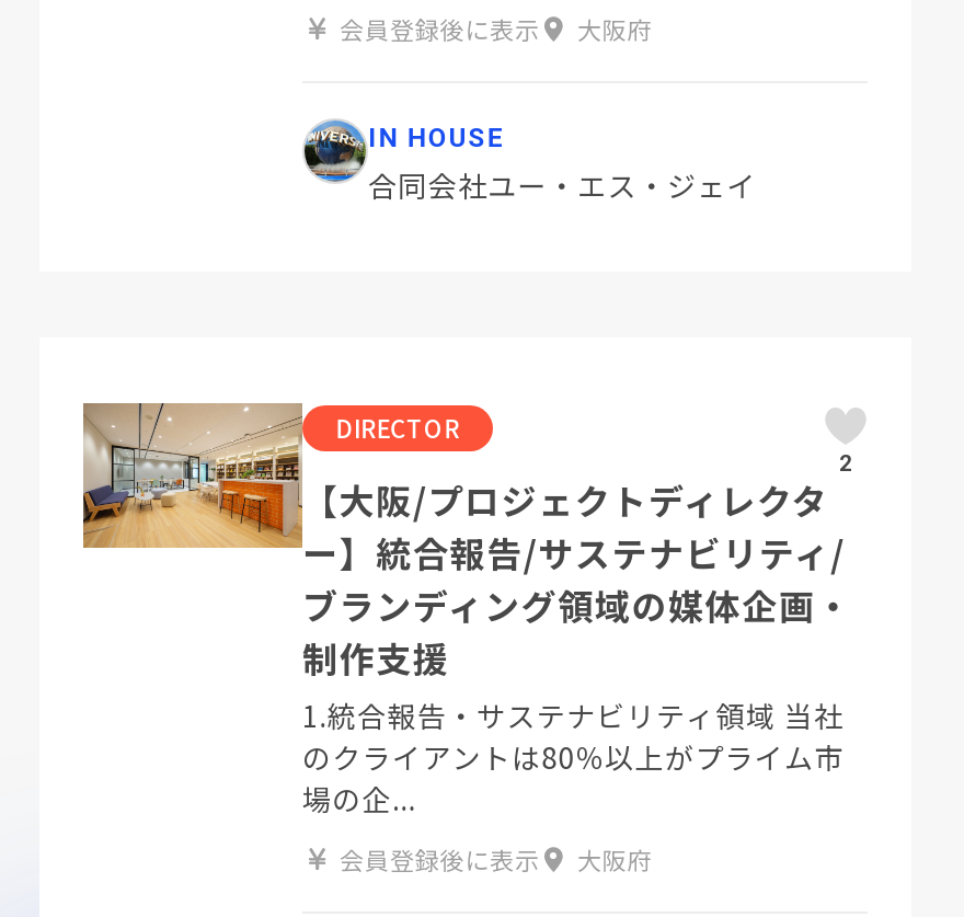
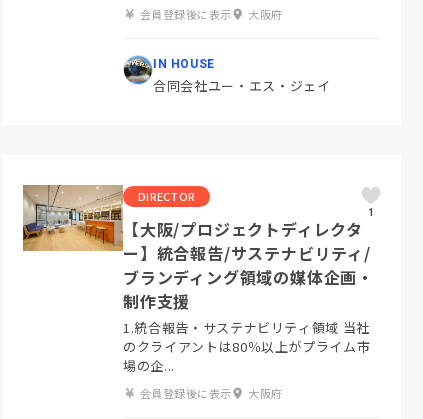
[839,451,853,475] 2 -> [368,207,374,218] 1

